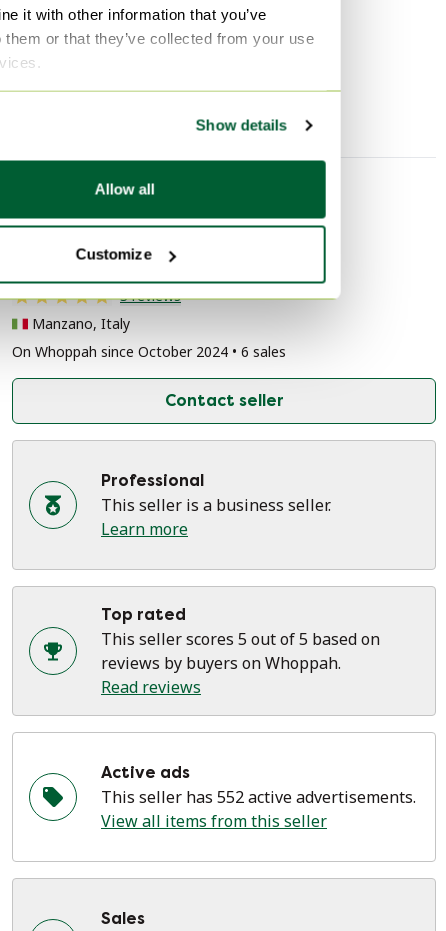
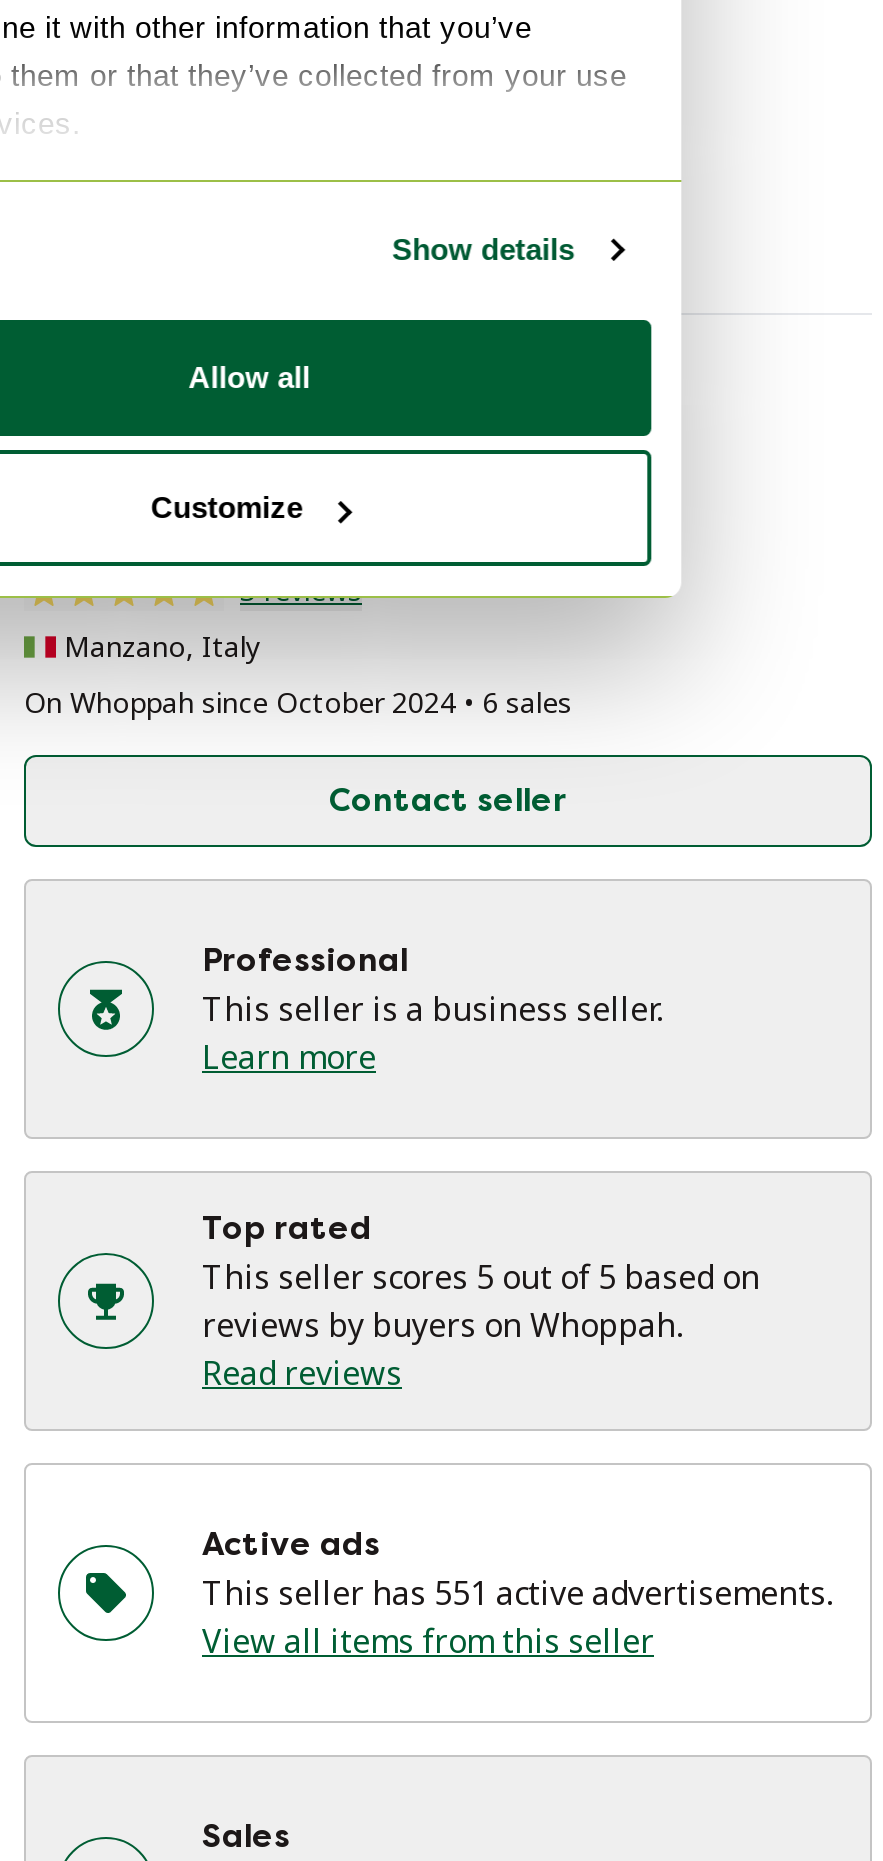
[101,786,416,808] This seller has 552 active advertisements. -> [202,1571,832,1615] This seller has 551 active advertisements.

